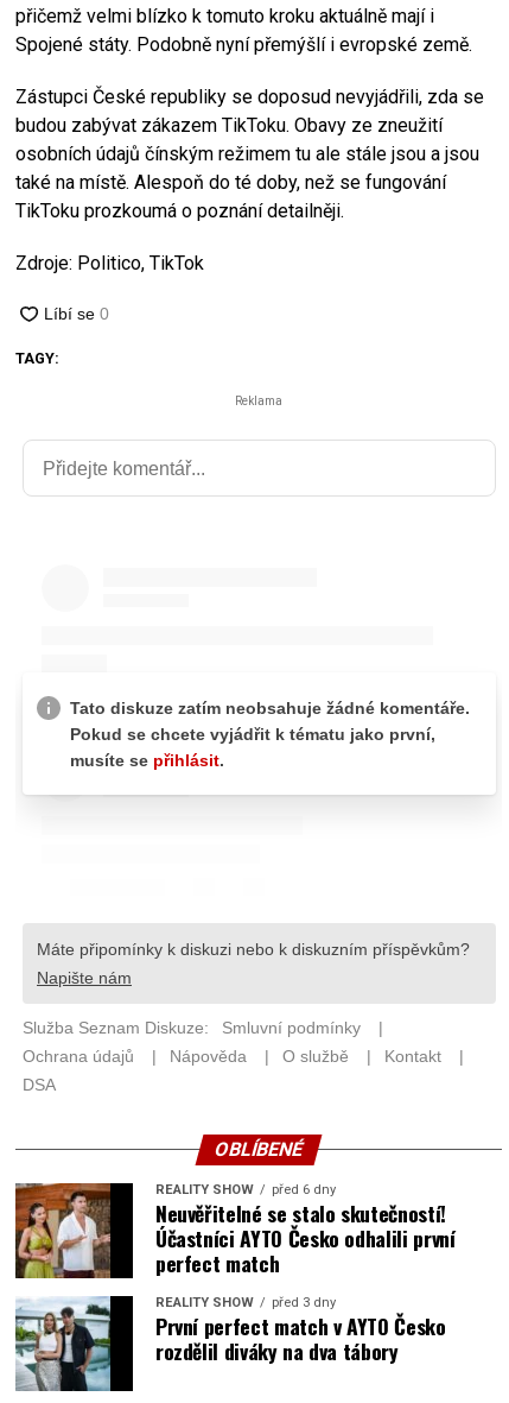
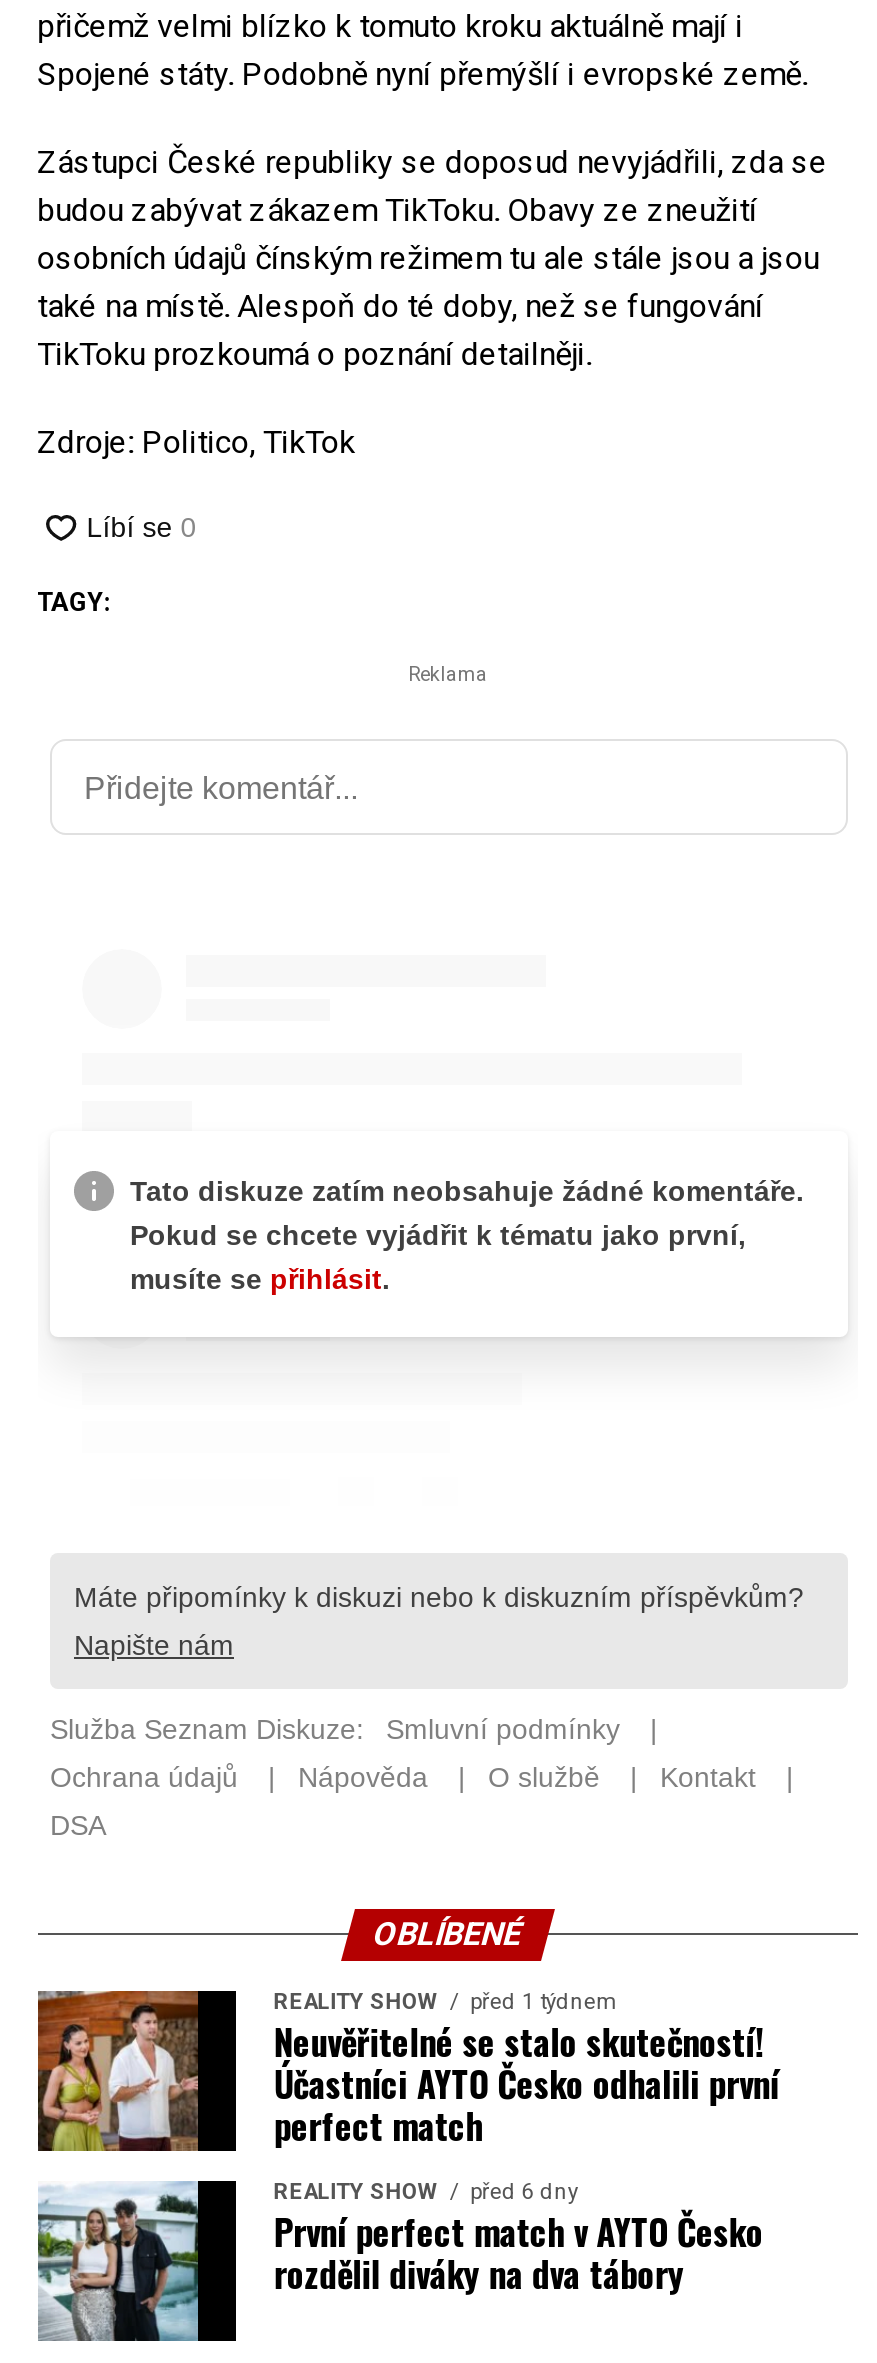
[155,1182,336,1197] REALITY SHOW před 6 dny -> [274,1990,618,2016] REALITY SHOW před 1 týdnem
[155,1295,336,1310] REALITY SHOW před 3 dny -> [274,2180,578,2206] REALITY SHOW před 6 dny

